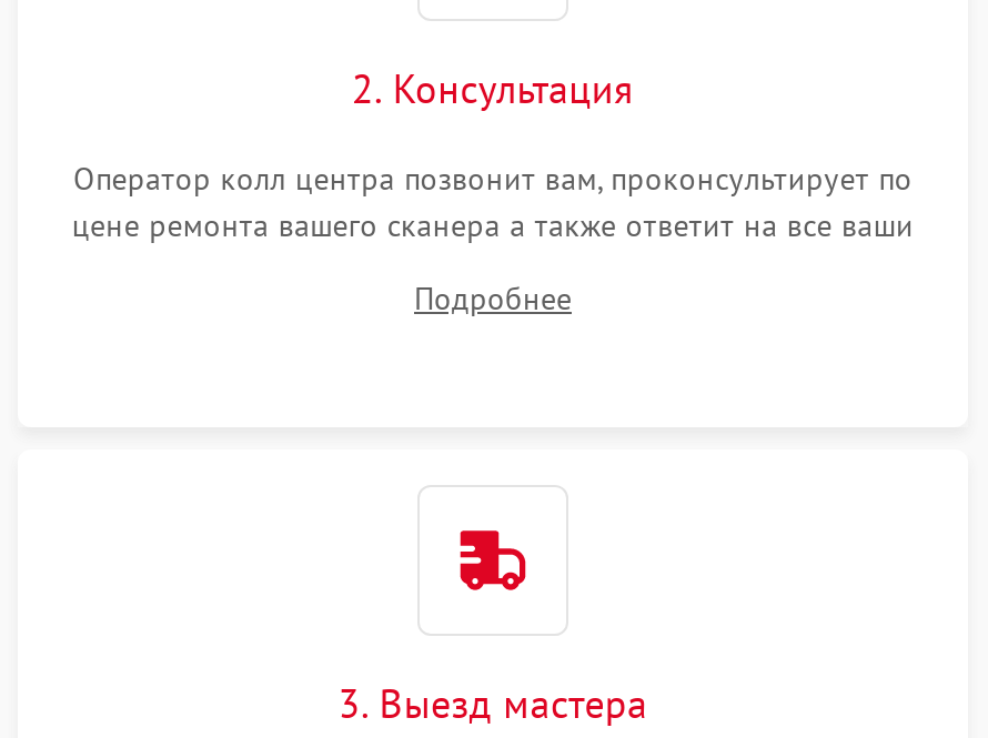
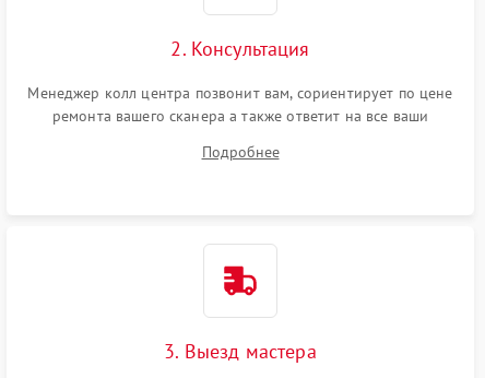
[72,158,914,244] Оператор колл центра позвонит вам, проконсультирует по | цене ремонта вашего сканера а также ответит на все ваши -> [28,83,453,125] Менеджер колл центра позвонит вам, сориентирует по цене | ремонта вашего сканера а также ответит на все ваши

